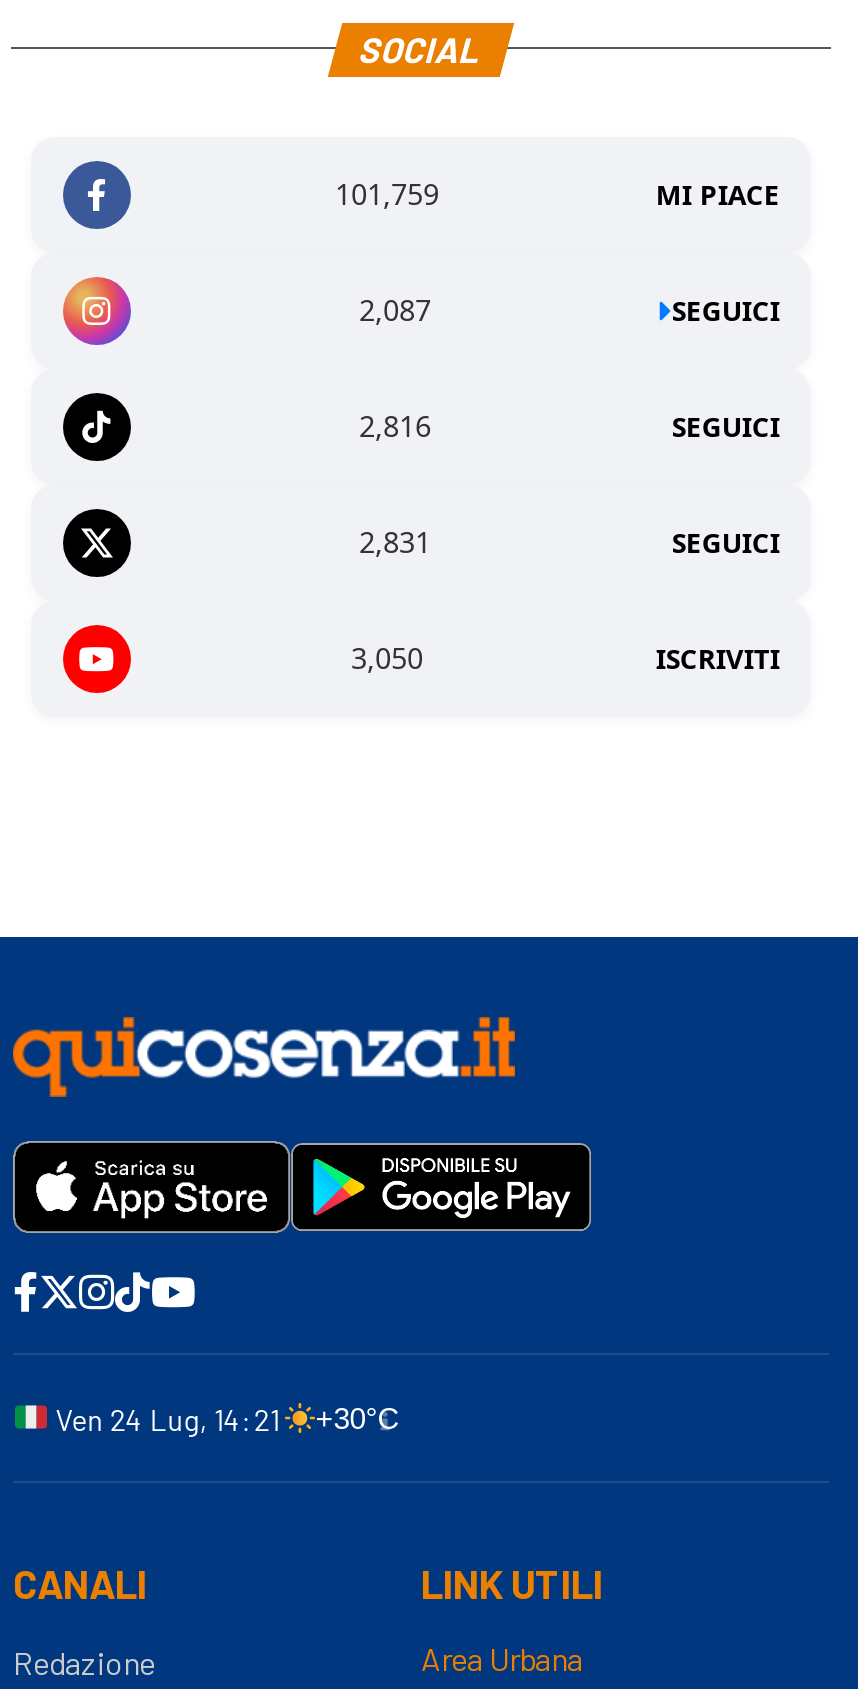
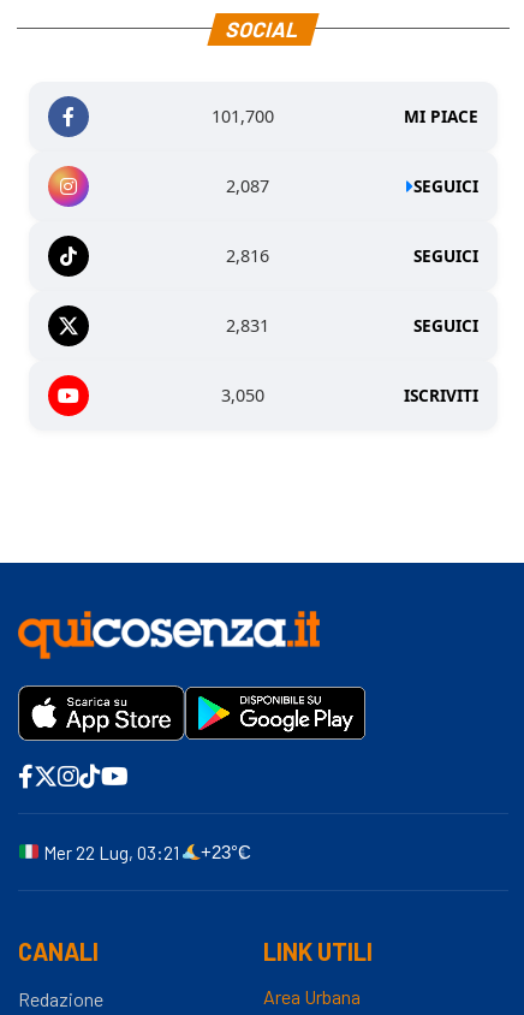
[335,174,439,212] 101,759 -> [212,104,274,127] 101,700
[55,1400,399,1436] Ven 24 Lug, 14:21 | +30°C -> [44,841,251,863] Mer 22 Lug, 03:21 | +23°C

